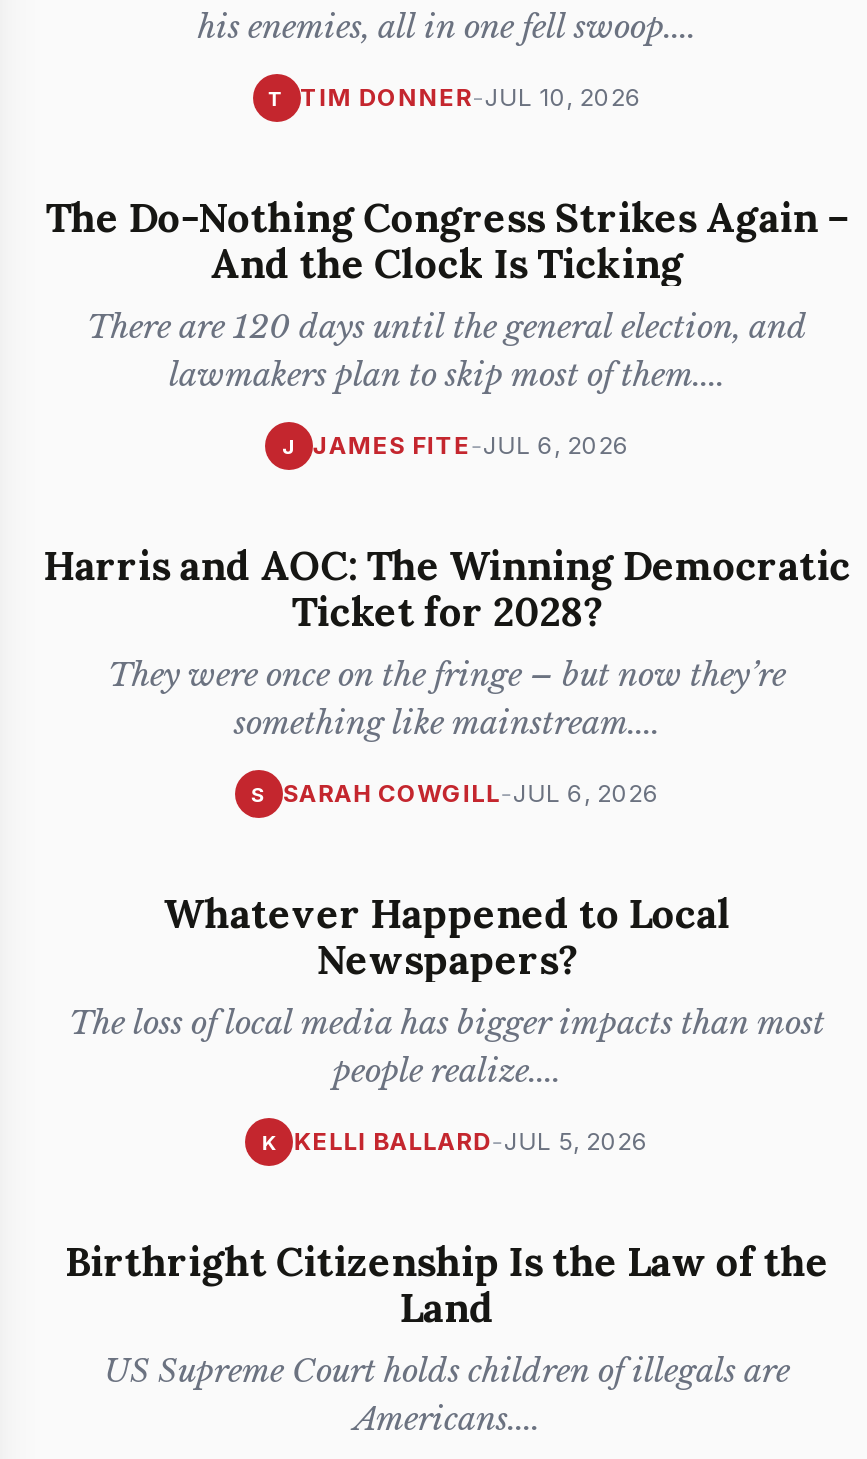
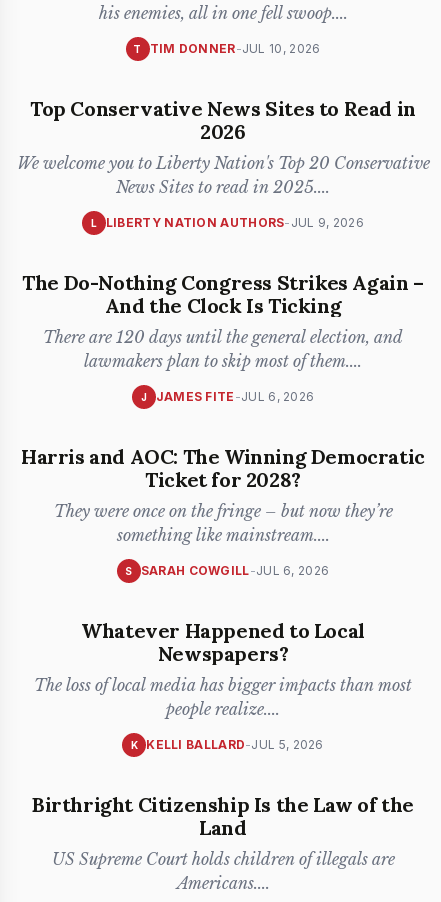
none -> [16,96,429,230] Top Conservative News Sites to Read in | 2026 | We welcome you to Liberty Nation's Top 20 Conservative | News Sites to read in 2025.... | L | LIBERTY NATION AUTHORS- JUL 9, 2026

